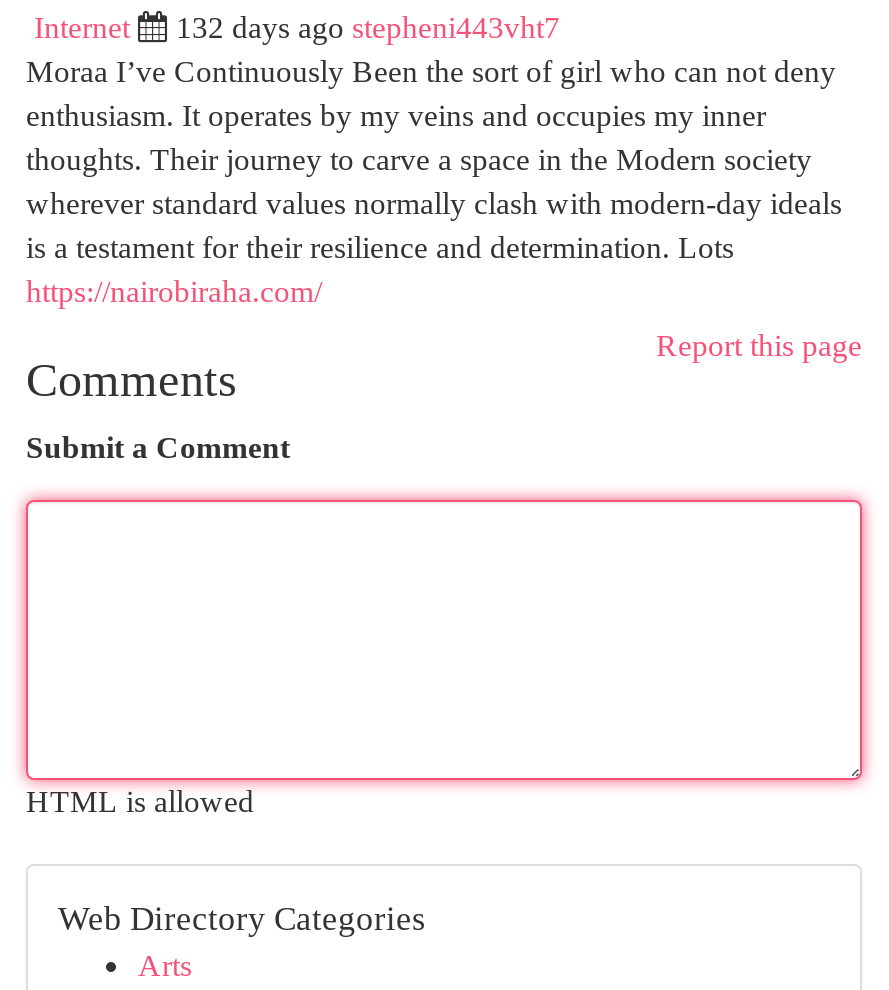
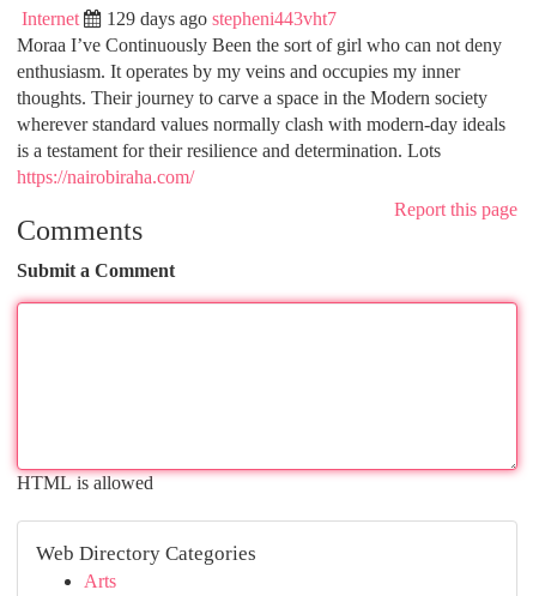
[176,10,560,44] 132 days ago stepheni443vht7 -> [107,8,337,29] 129 days ago stepheni443vht7

